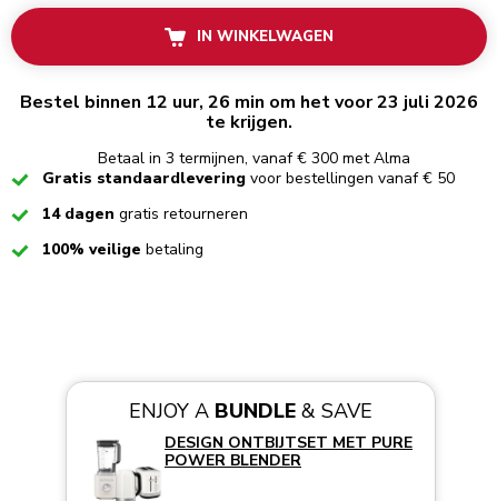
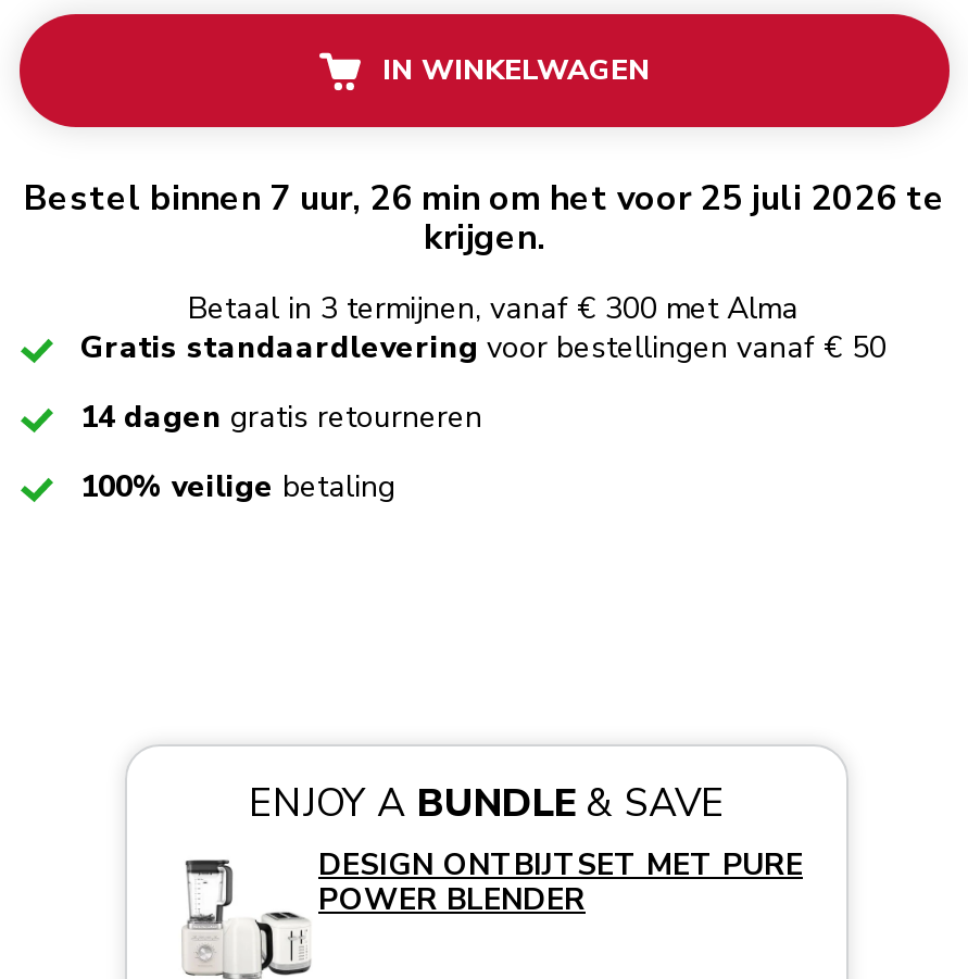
[20,90,478,135] Bestel binnen 12 uur, 26 min om het voor 23 juli 2026 | te krijgen. -> [24,176,945,263] Bestel binnen 7 uur, 26 min om het voor 25 juli 2026 te | krijgen.

